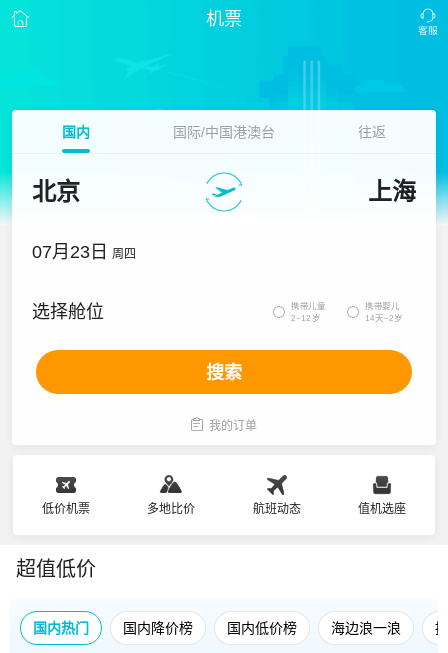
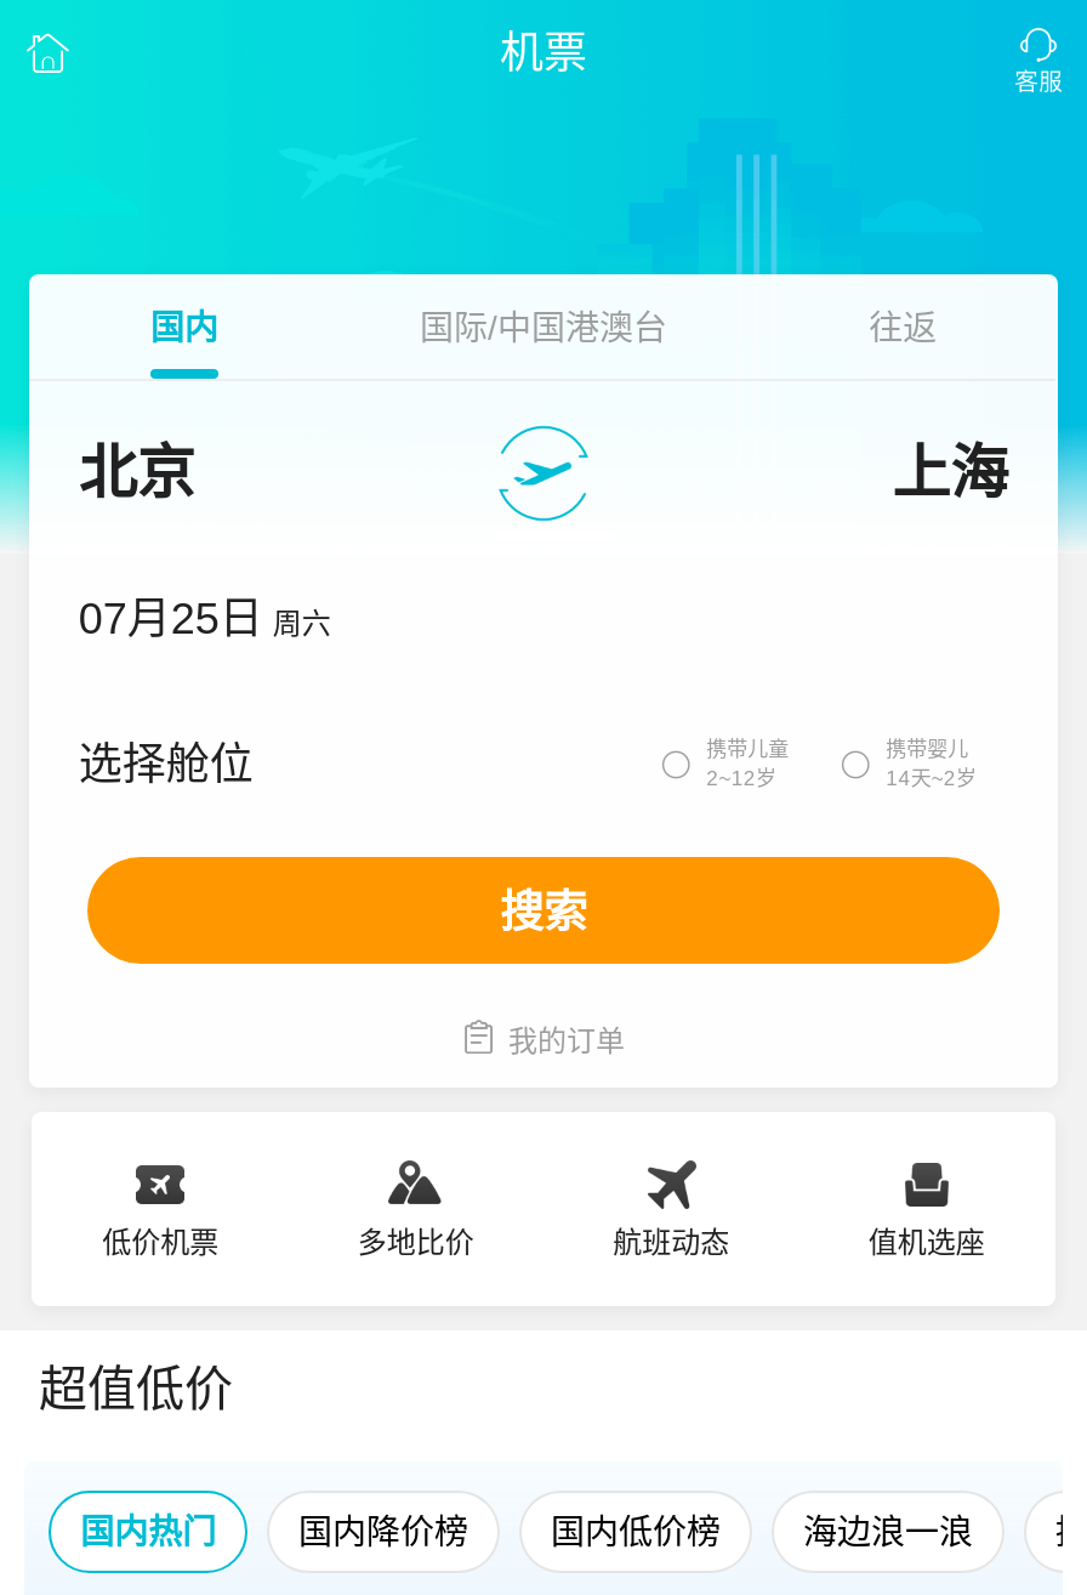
[32,242,136,262] 07月23日 周四 -> [78,595,331,643] 07月25日 周六

